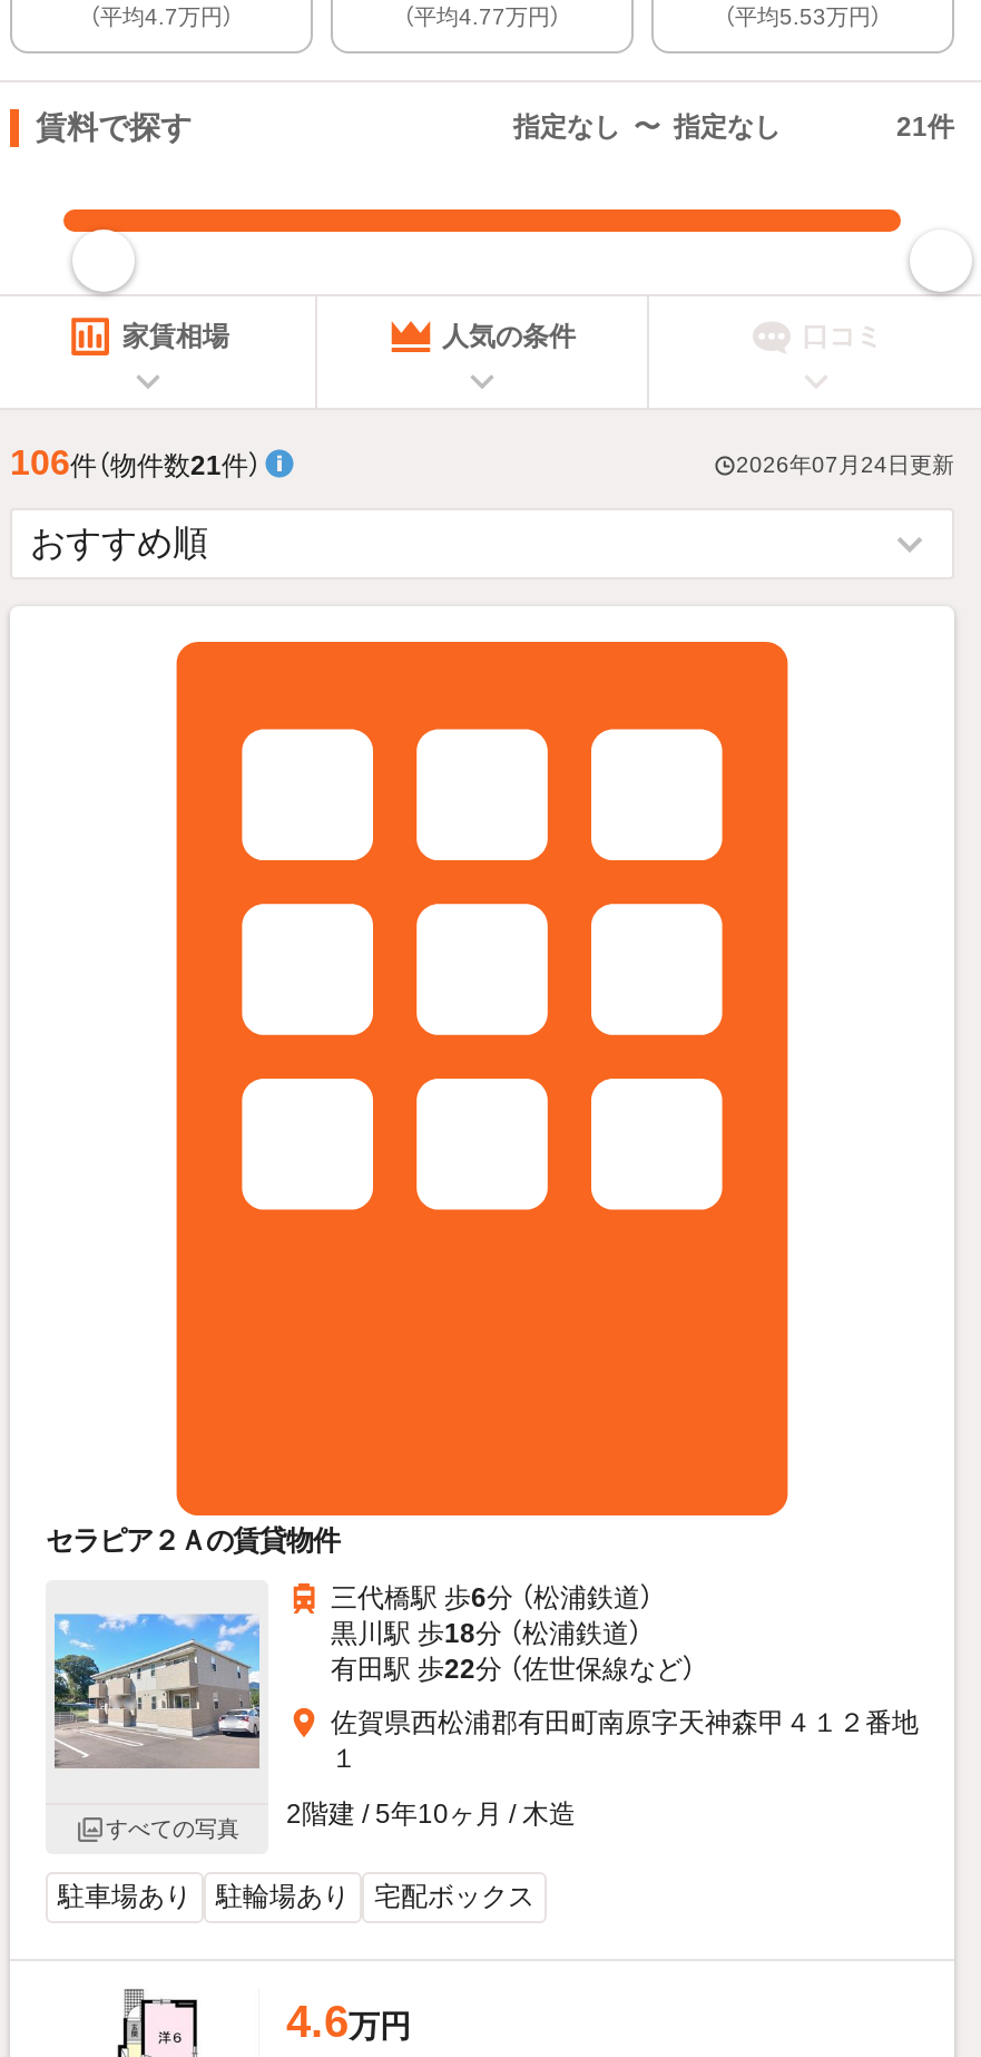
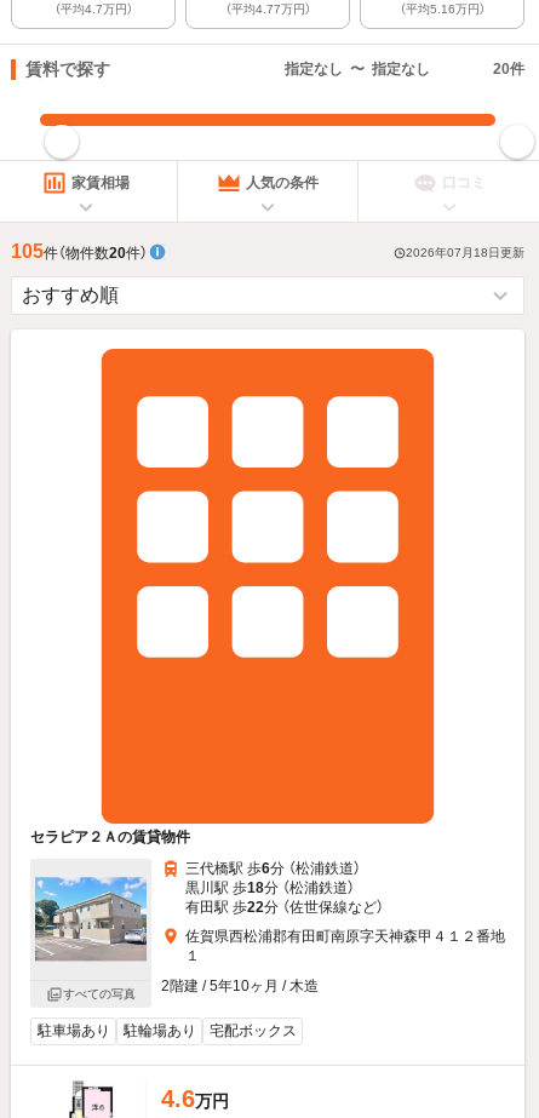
[724,4,882,29] （平均5.53万円） -> [399,2,485,16] （平均5.16万円）
[896,111,954,143] 21件 -> [493,61,524,78] 20件
[10,443,262,481] 106件（物件数21件） -> [11,241,148,262] 105件（物件数20件）
[736,453,954,478] 2026年07月24日更新 -> [406,246,524,260] 2026年07月18日更新

